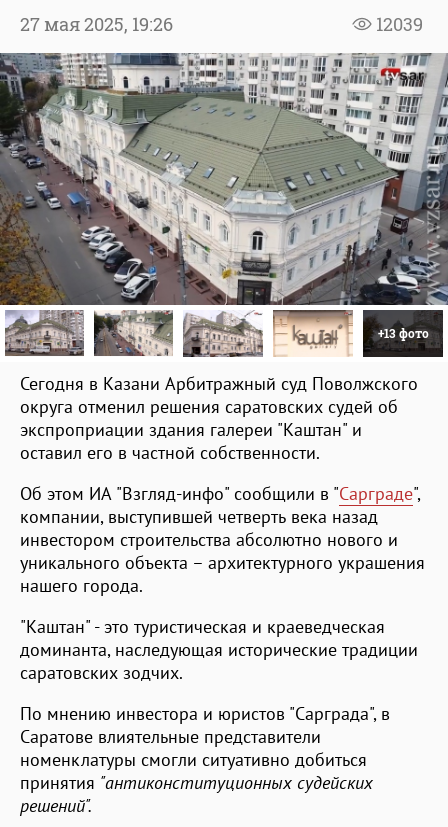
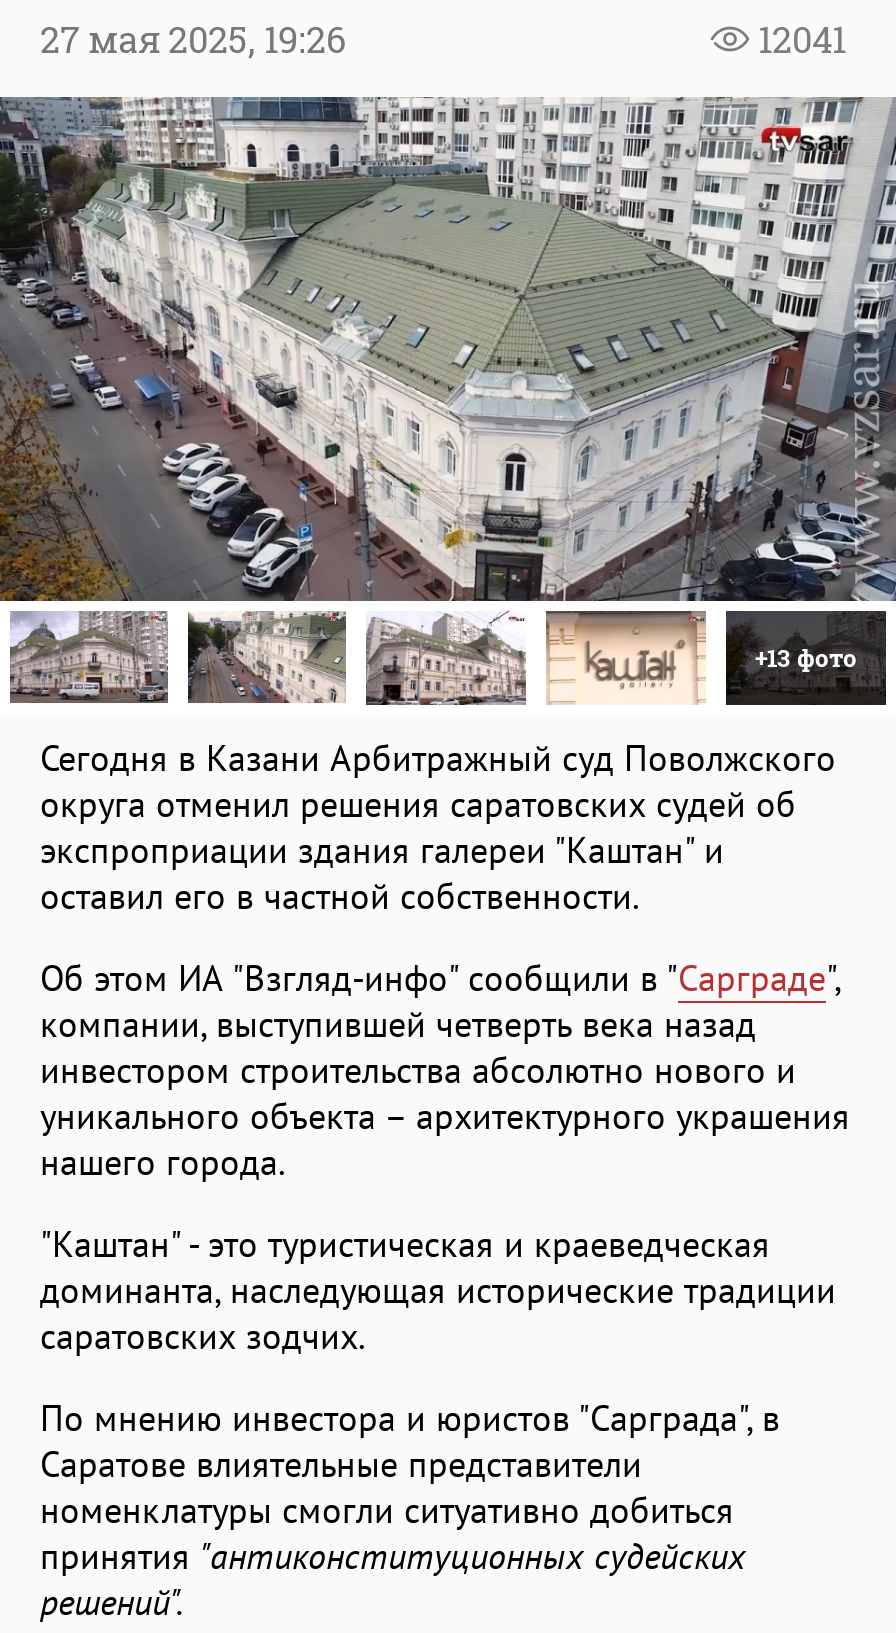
[376,11,423,35] 12039 -> [758,14,846,62] 12041

